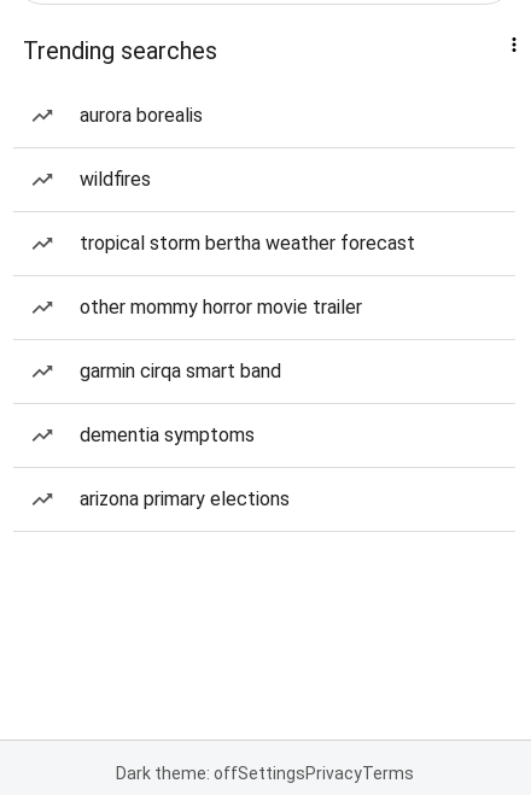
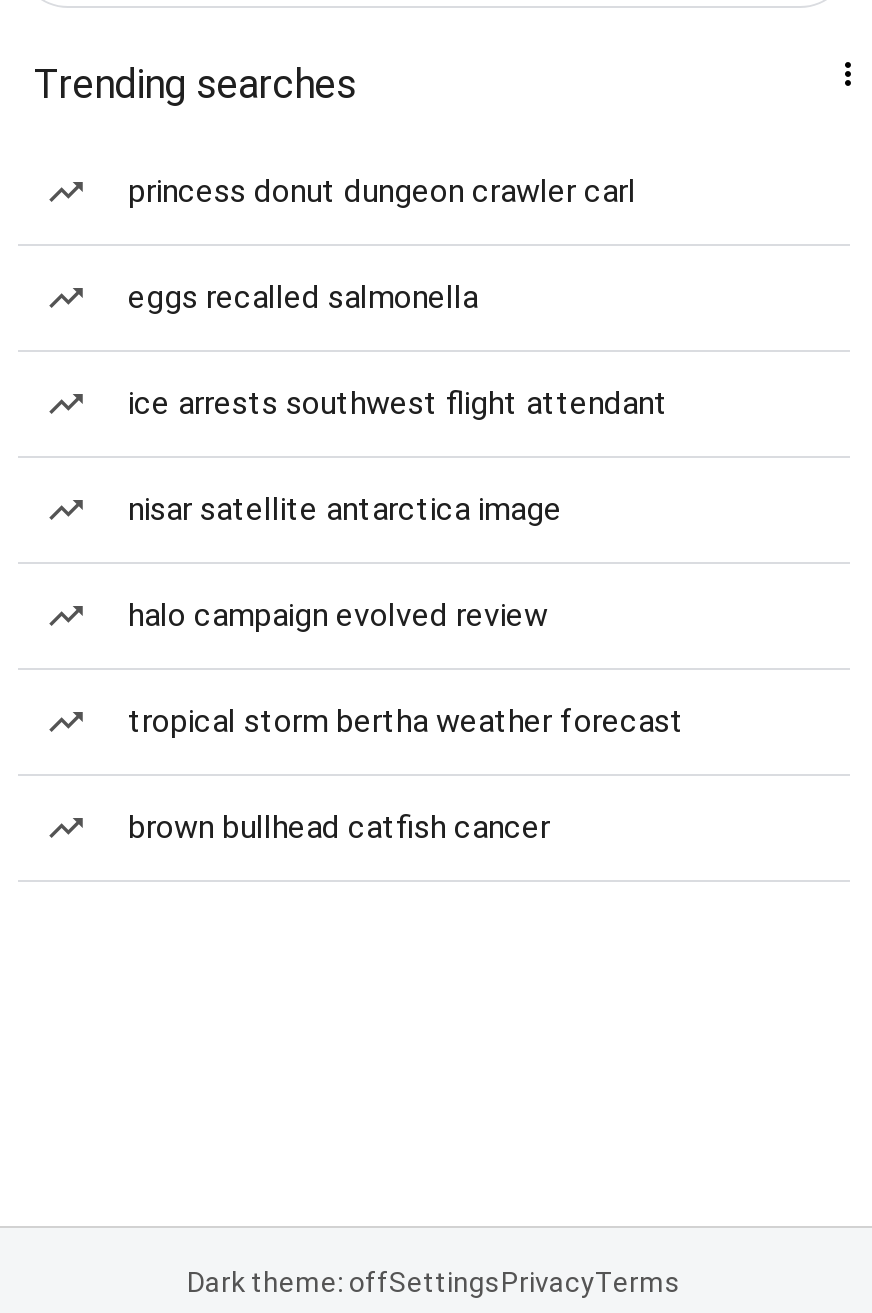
[80,104,203,191] aurora borealis | wildfires -> [128,172,668,634] princess donut dungeon crawler carl | eggs recalled salmonella | ice arrests southwest flight attendant | nisar satellite antarctica image | halo campaign evolved review
moved [80,232,415,255] -> [128,702,684,740]: tropical storm bertha weather forecast
[80,296,362,510] other mommy horror movie trailer | garmin cirqa smart band | dementia symptoms | arizona primary elections -> [128,808,550,846] brown bullhead catfish cancer

